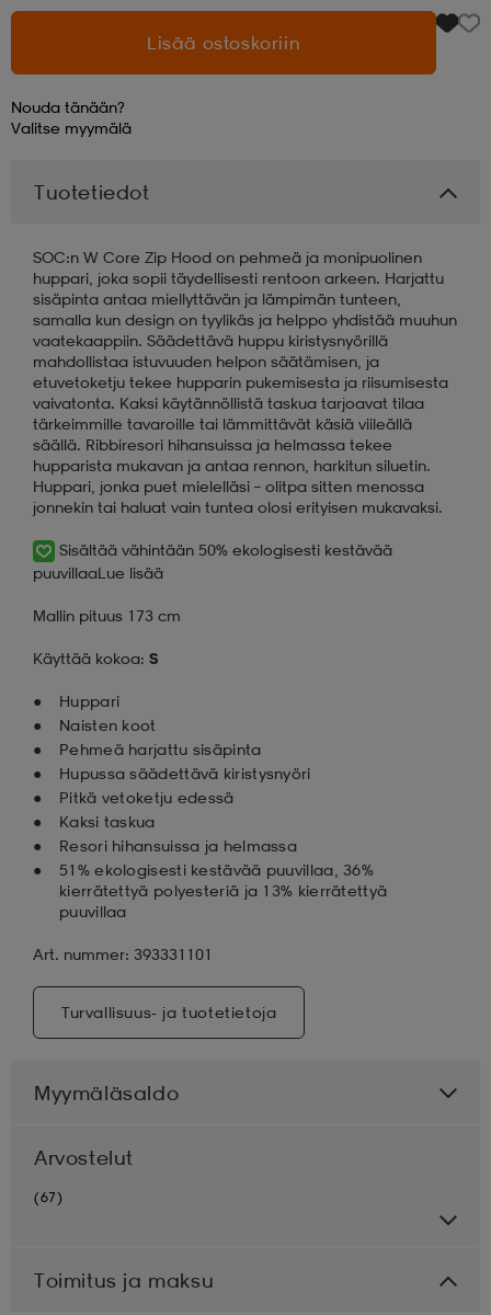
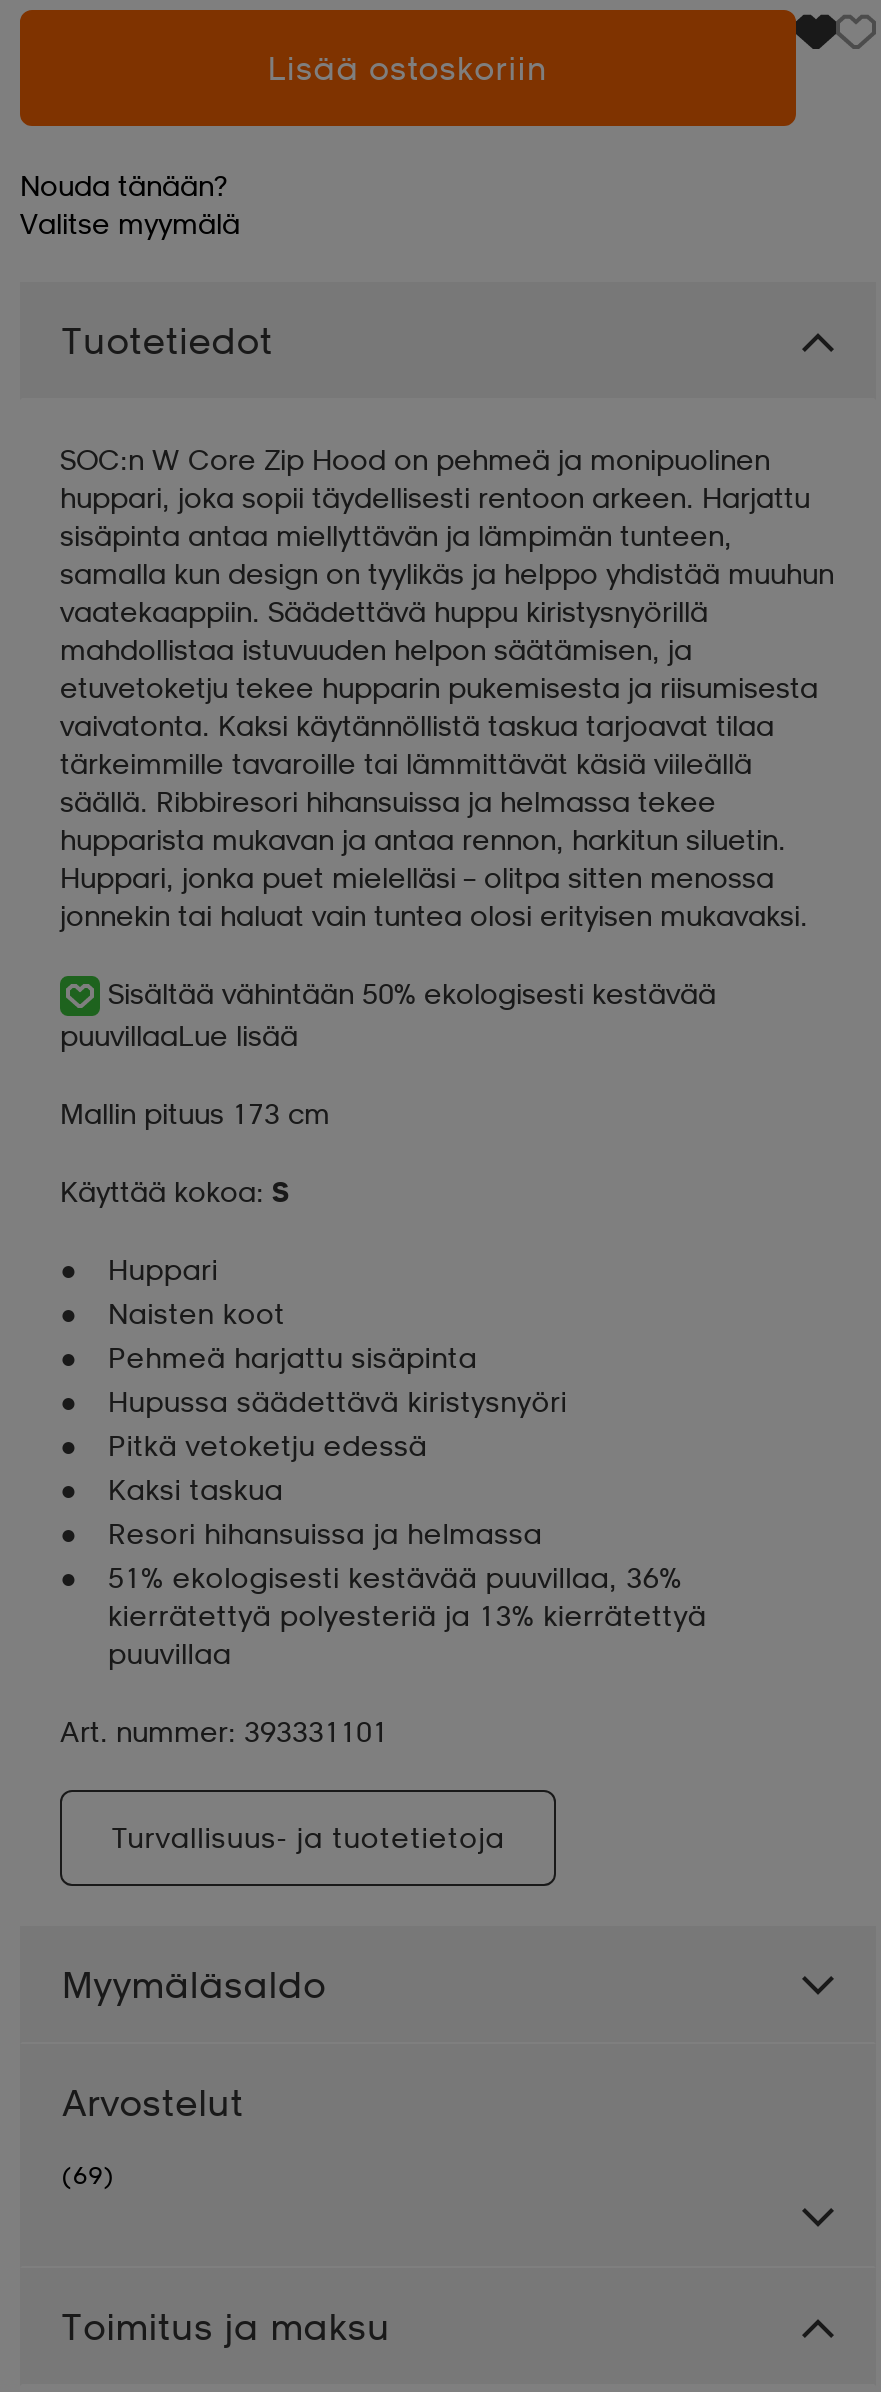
[34,1189,63,1205] (67) -> [62,2160,115,2190] (69)

